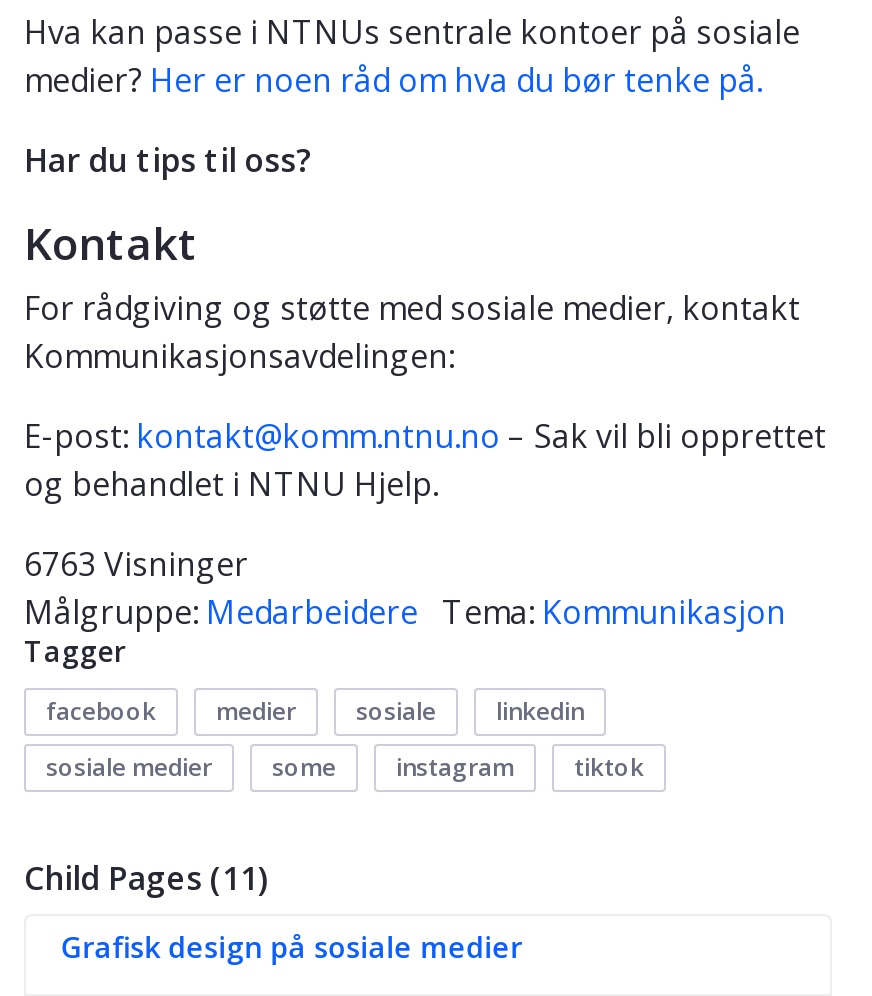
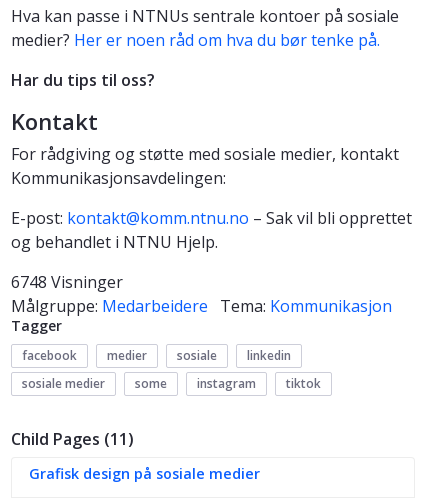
[24,541,248,585] 6763 Visninger -> [11,271,123,293] 6748 Visninger

